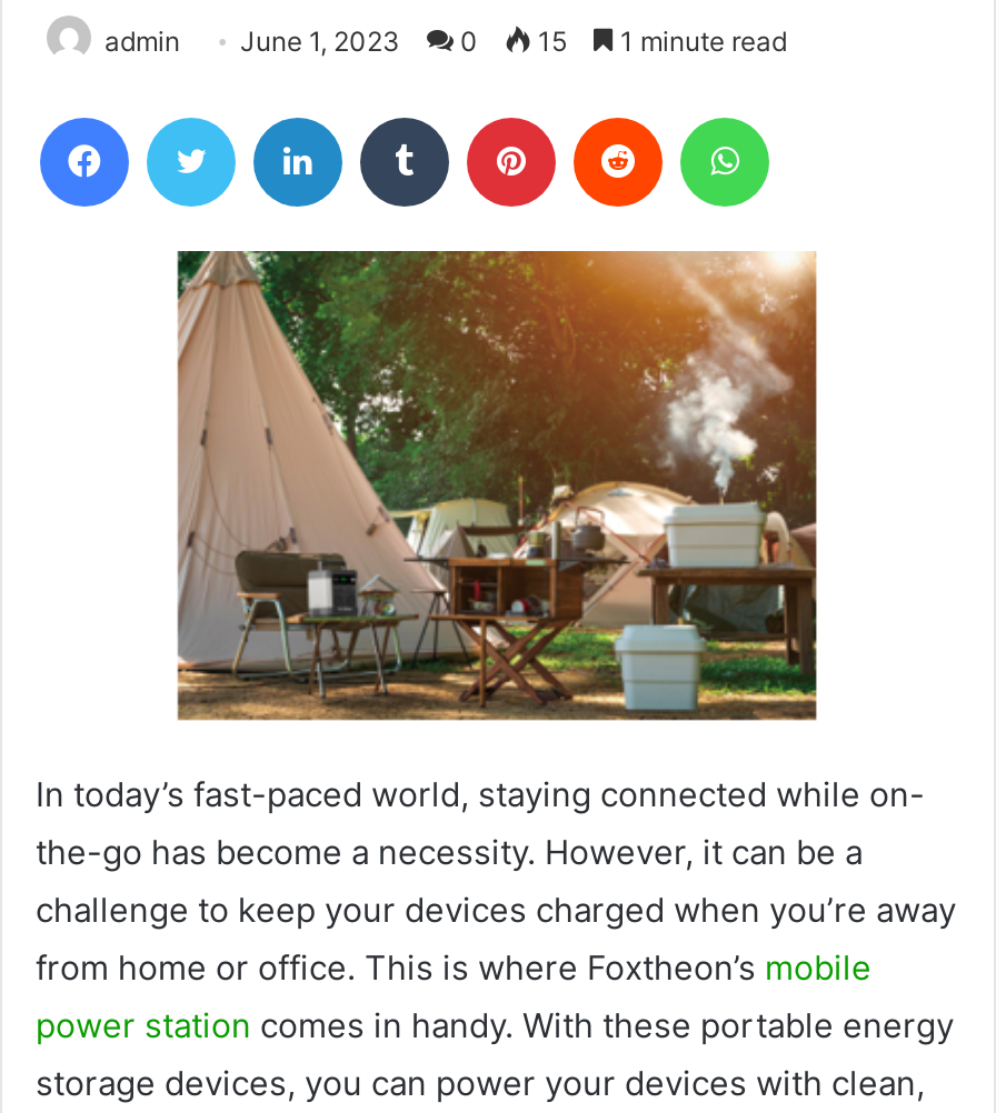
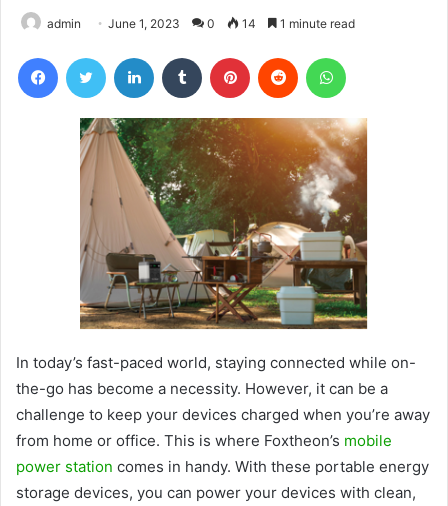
[104,24,787,58] admin June 1, 2023 0 15 1 minute read -> [47,16,355,31] admin June 1, 2023 0 14 1 minute read

